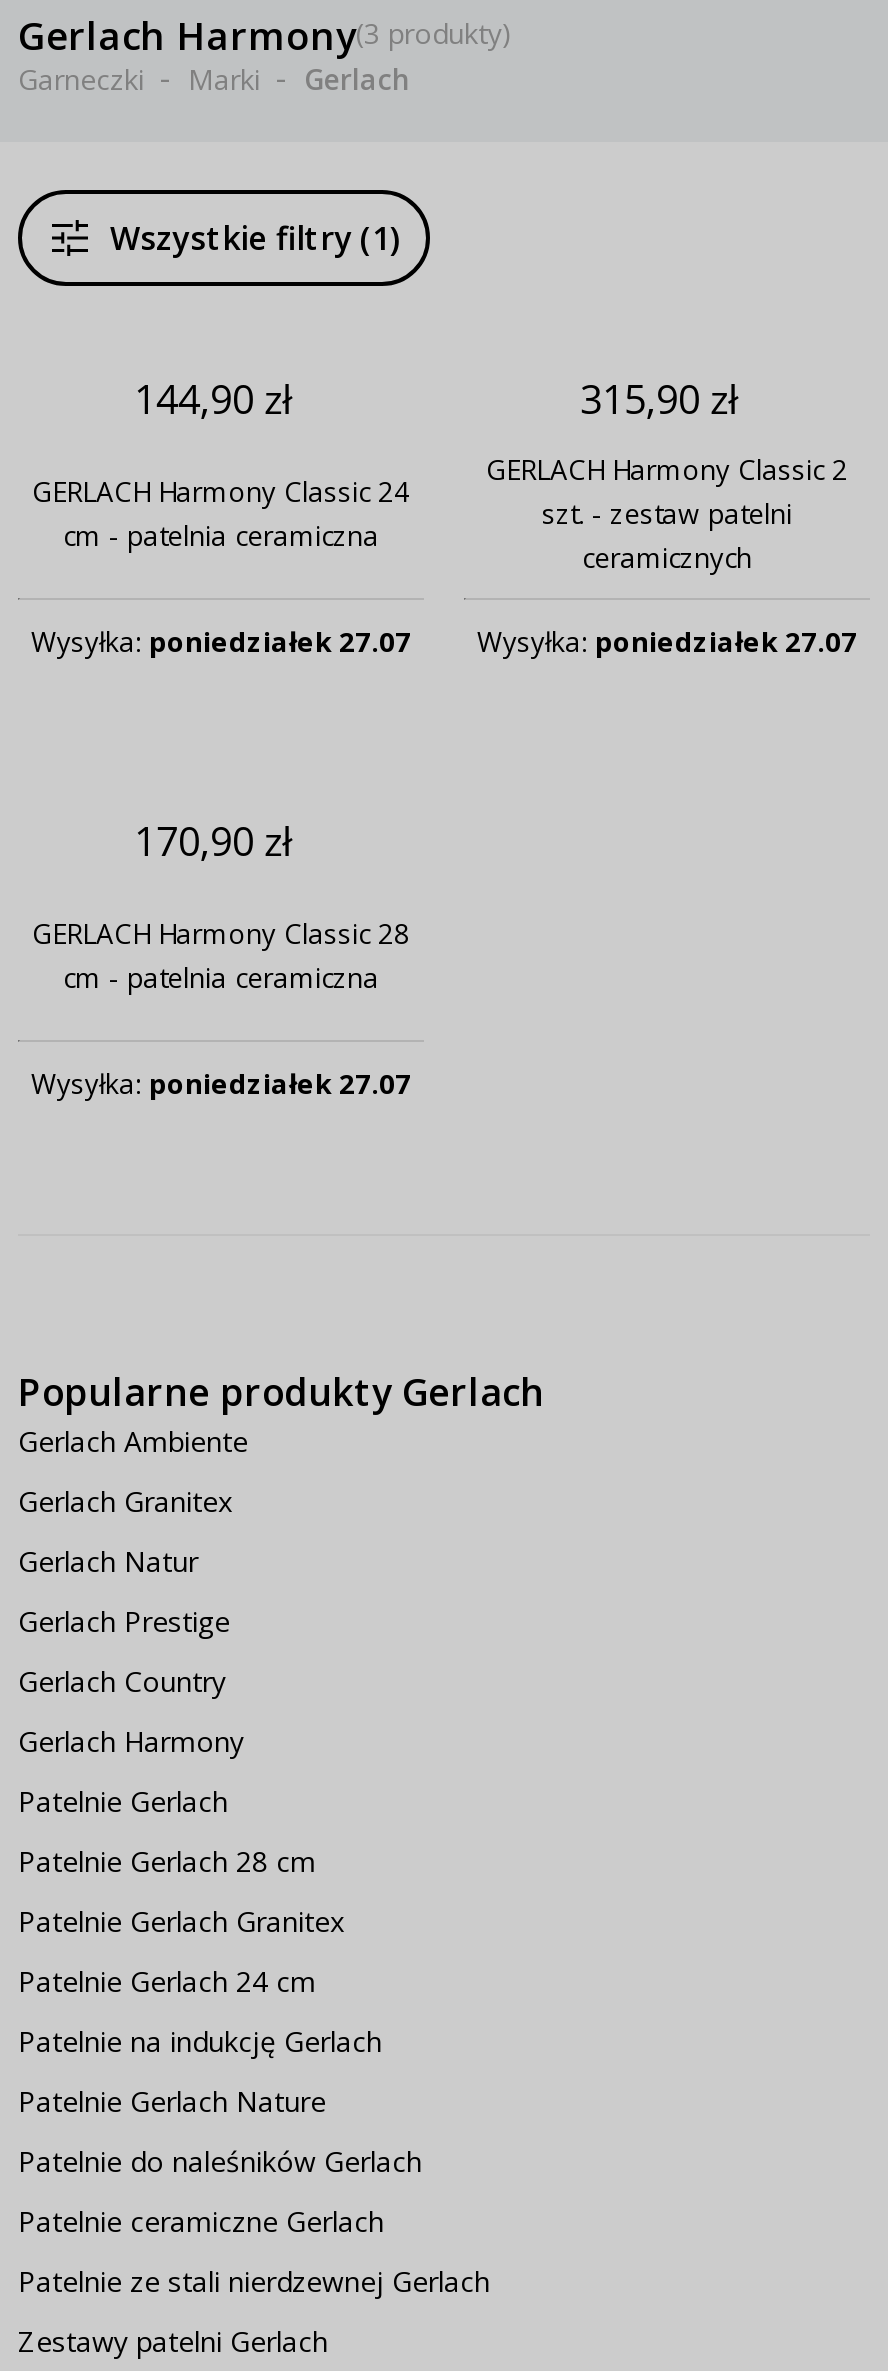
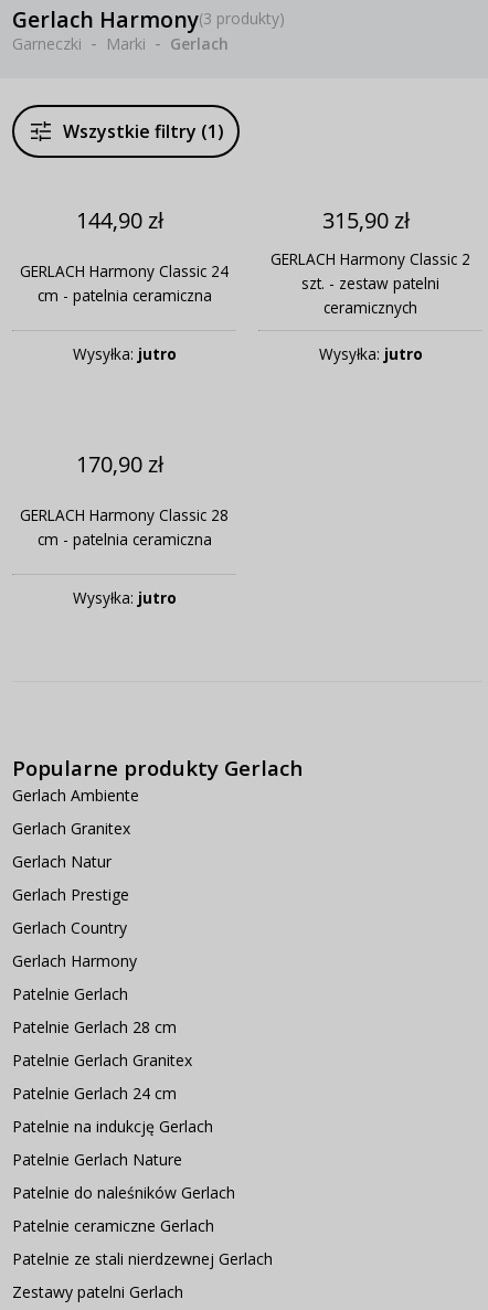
[31,623,411,661] Wysyłka: poniedziałek 27.07 -> [72,344,176,365] Wysyłka: jutro
[477,623,857,661] Wysyłka: poniedziałek 27.07 -> [319,344,422,365] Wysyłka: jutro
[31,1065,411,1103] Wysyłka: poniedziałek 27.07 -> [72,588,176,609] Wysyłka: jutro

